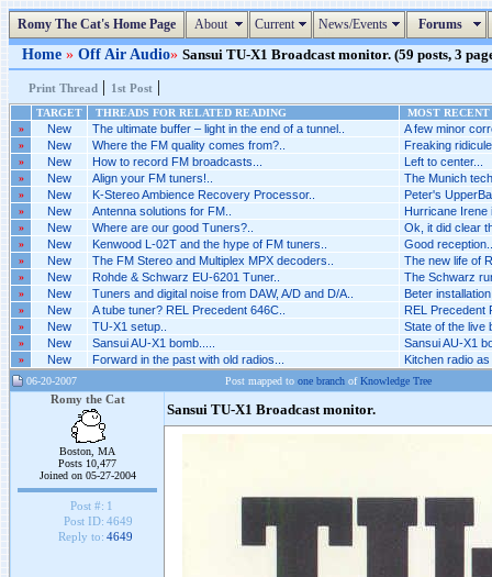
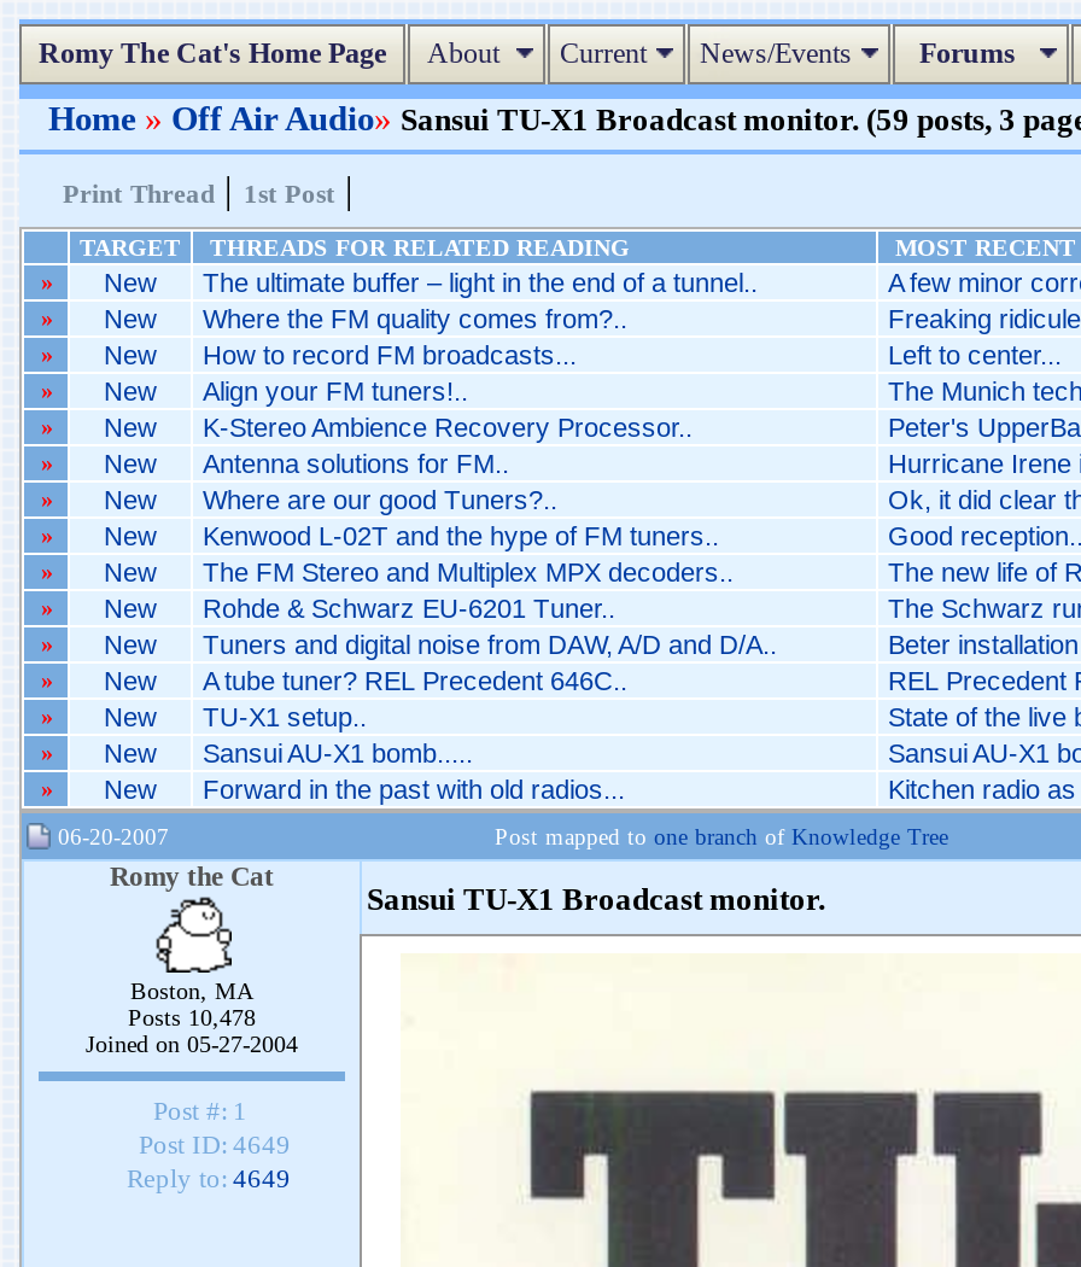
[58,457,116,469] Posts 10,477 -> [128,1004,256,1030] Posts 10,478

